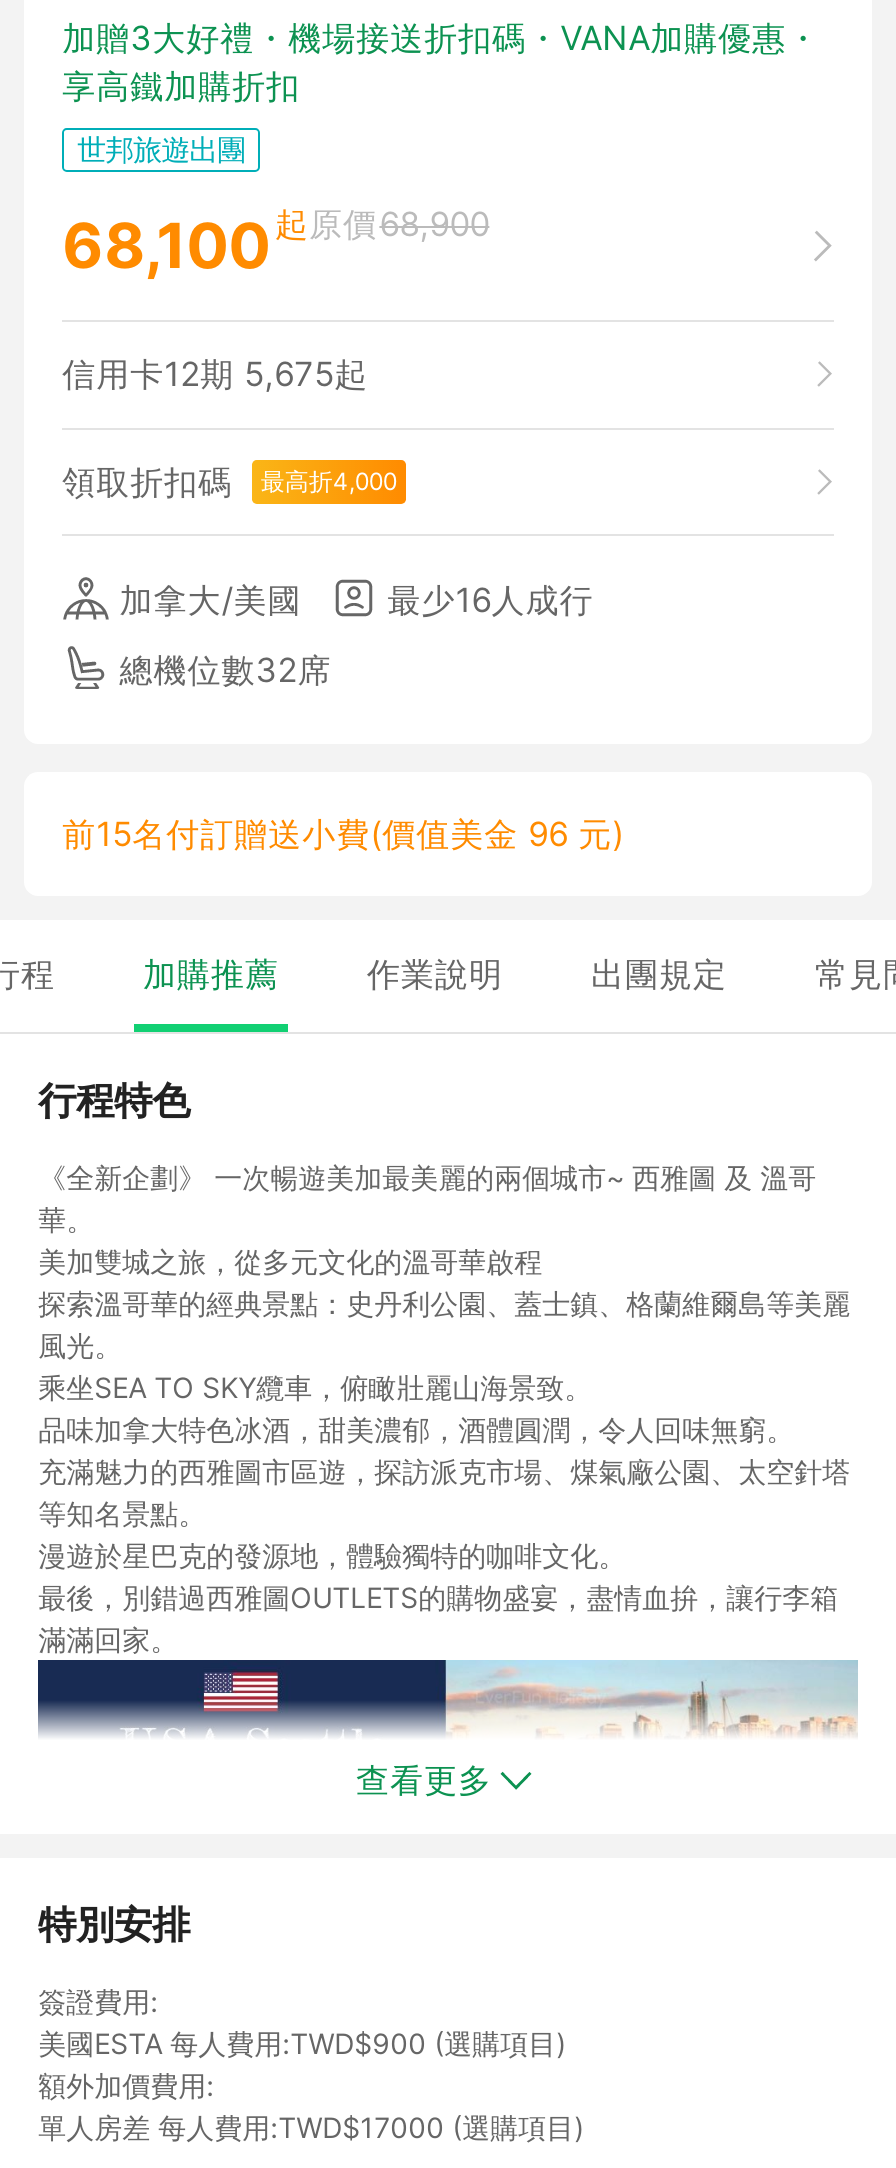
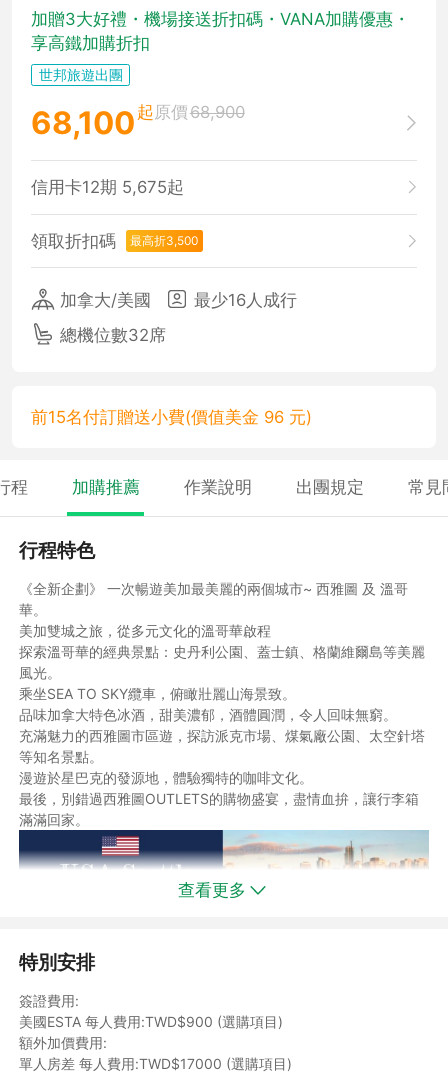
[62,462,397,502] 領取折扣碼 最高折4,000 -> [31,231,198,251] 領取折扣碼 最高折3,500

